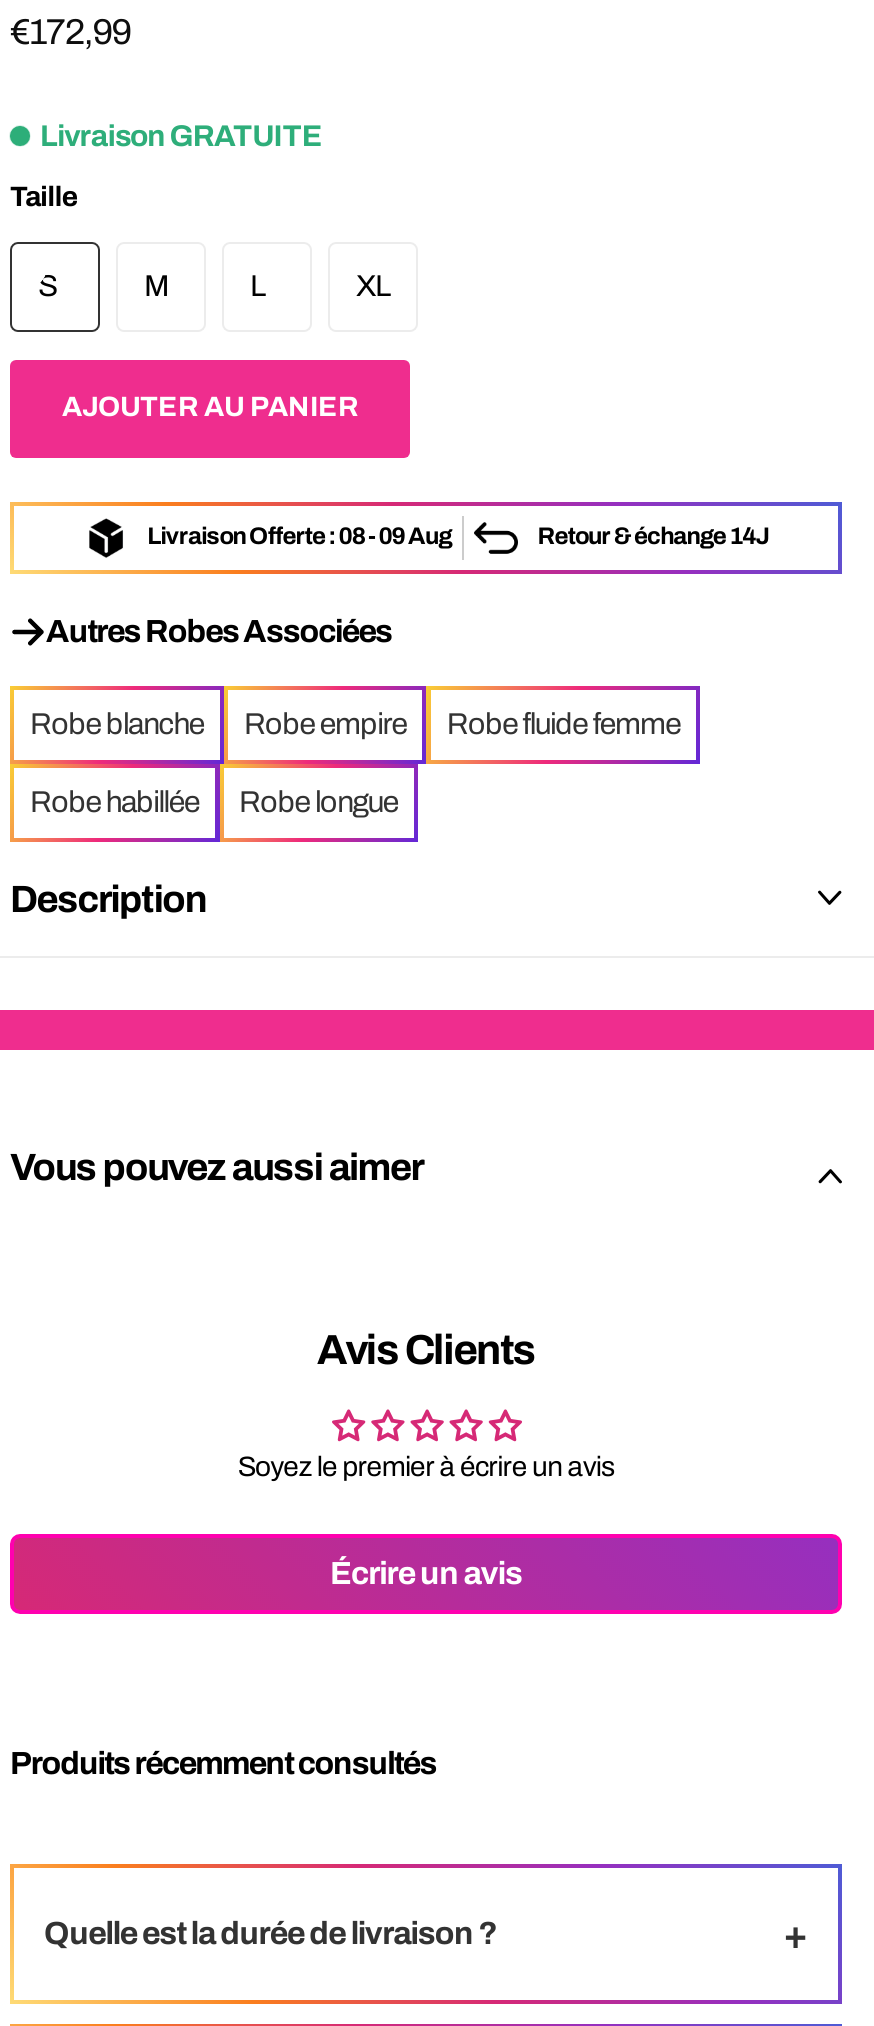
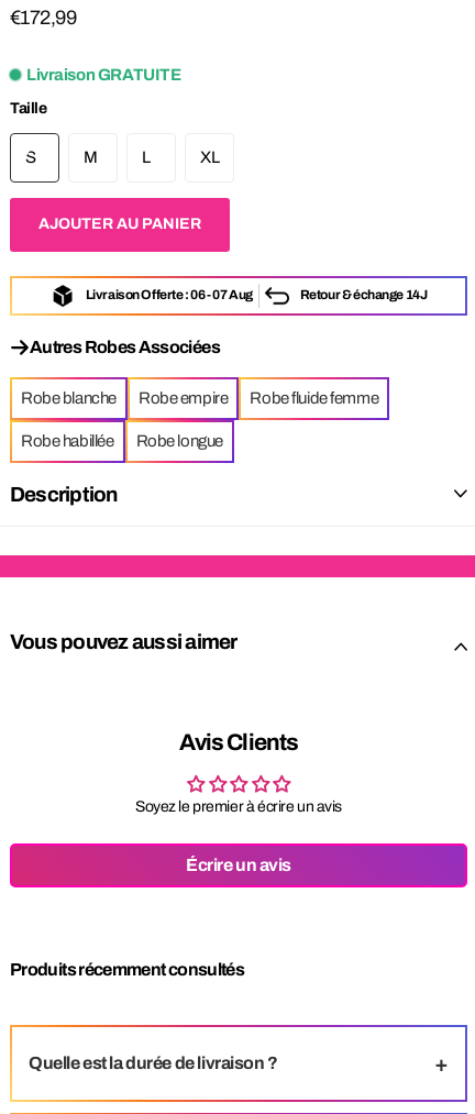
[147,523,451,551] Livraison Offerte : 08- 09 Aug -> [85,287,253,303] Livraison Offerte : 06- 07 Aug

